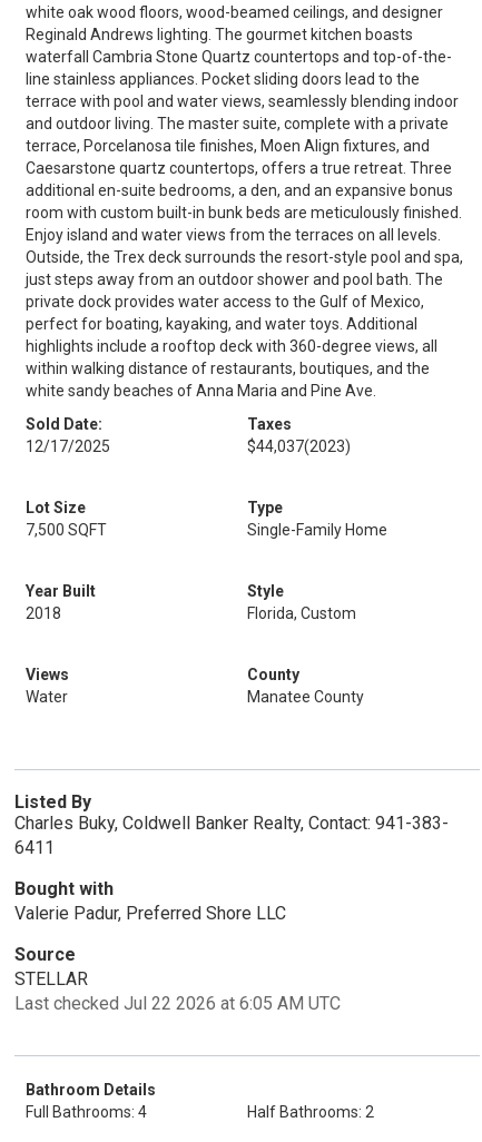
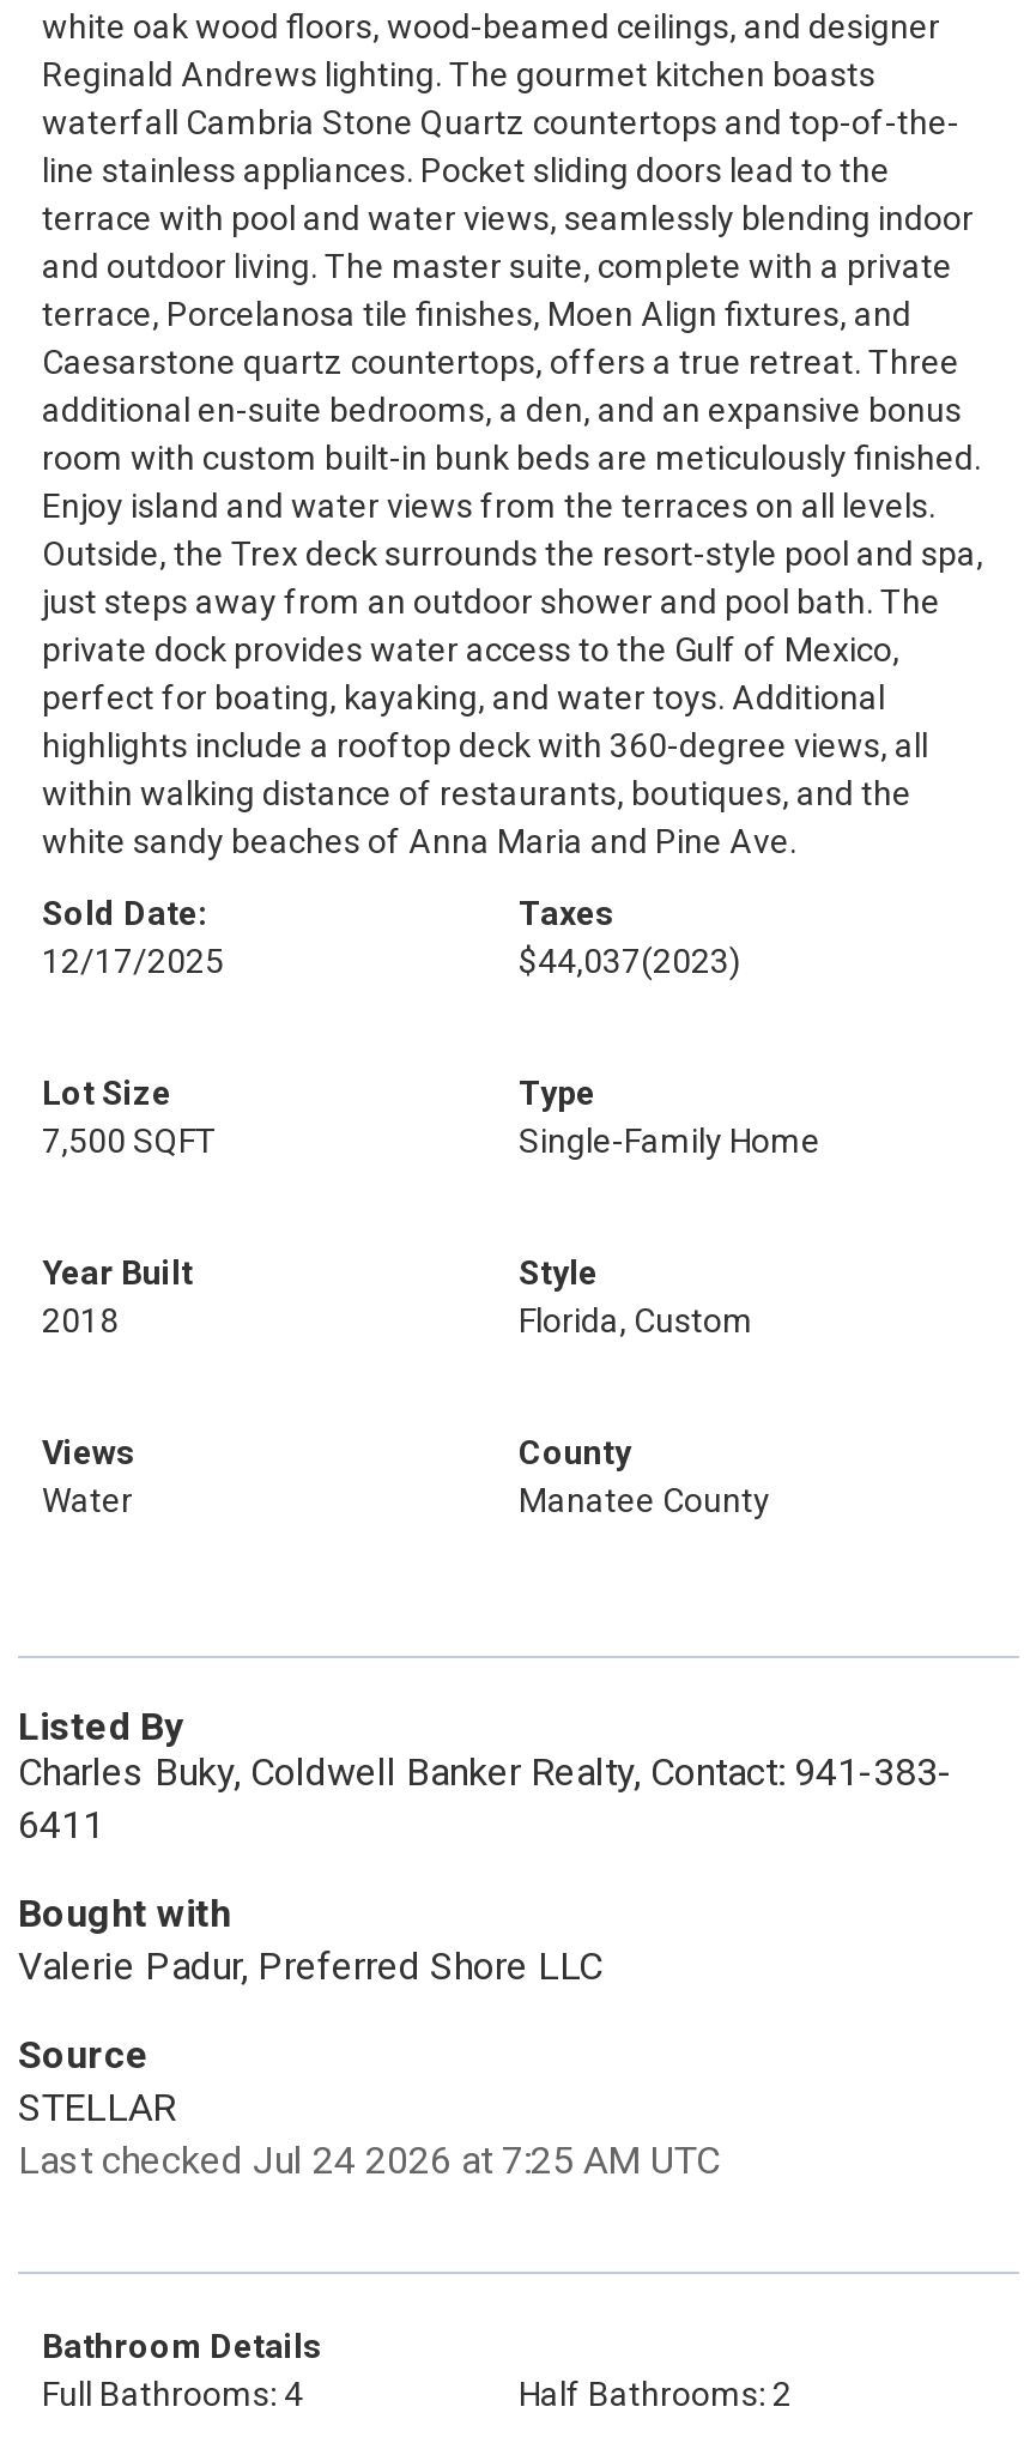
[14,993,341,1014] Last checked Jul 22 2026 at 6:05 AM UTC -> [18,2137,720,2183] Last checked Jul 24 2026 at 7:25 AM UTC

